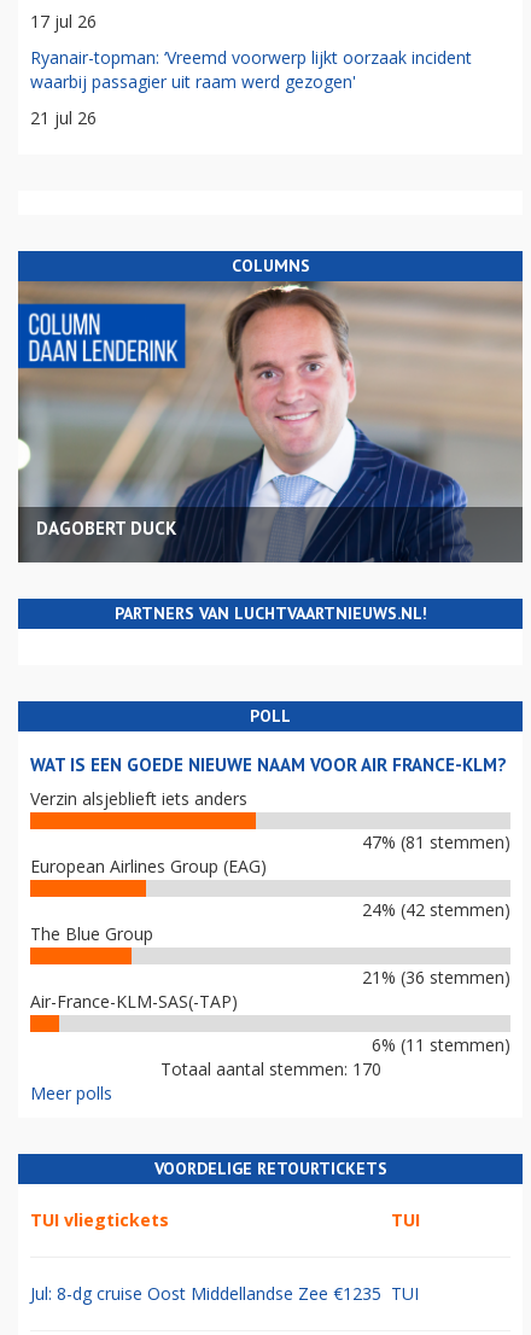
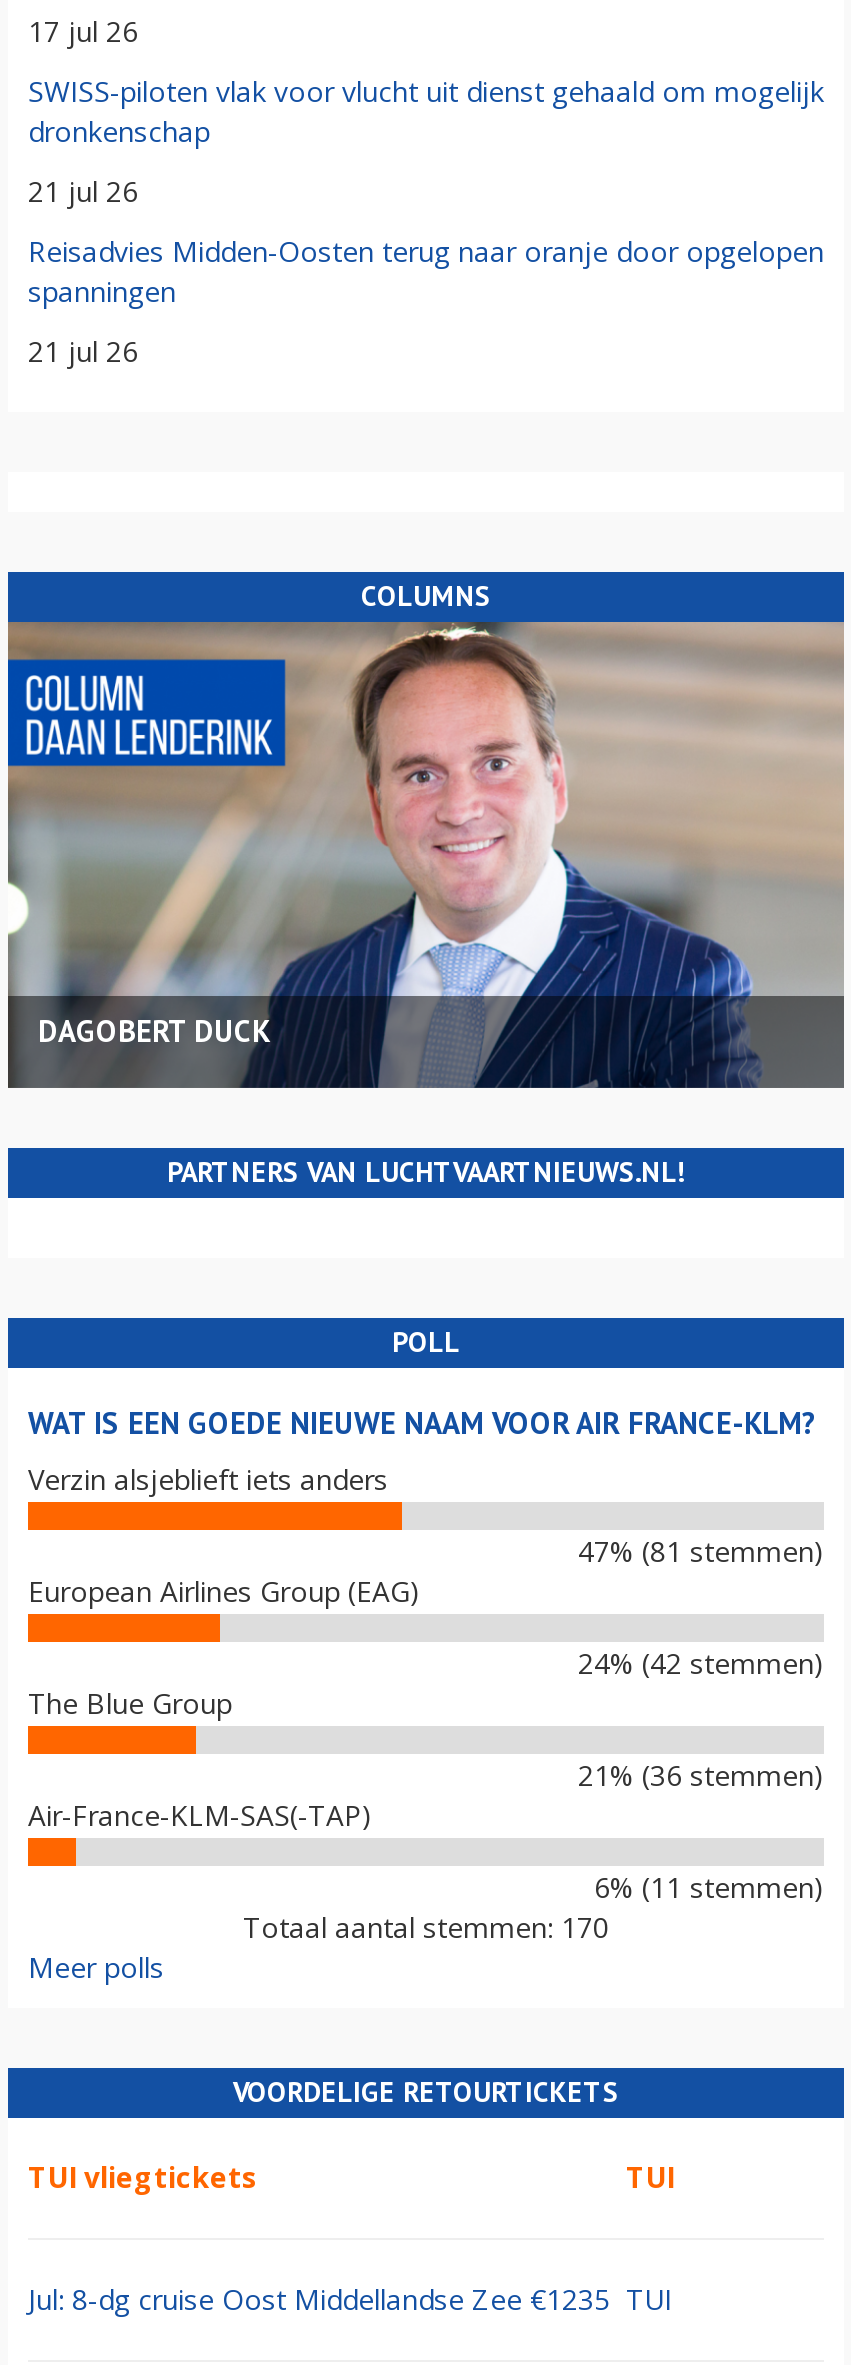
[30,46,472,93] Ryanair-topman: ‘Vreemd voorwerp lijkt oorzaak incident | waarbij passagier uit raam werd gezogen' -> [28,72,824,310] SWISS-piloten vlak voor vlucht uit dienst gehaald om mogelijk | dronkenschap | 21 jul 26 | Reisadvies Midden-Oosten terug naar oranje door opgelopen | spanningen

